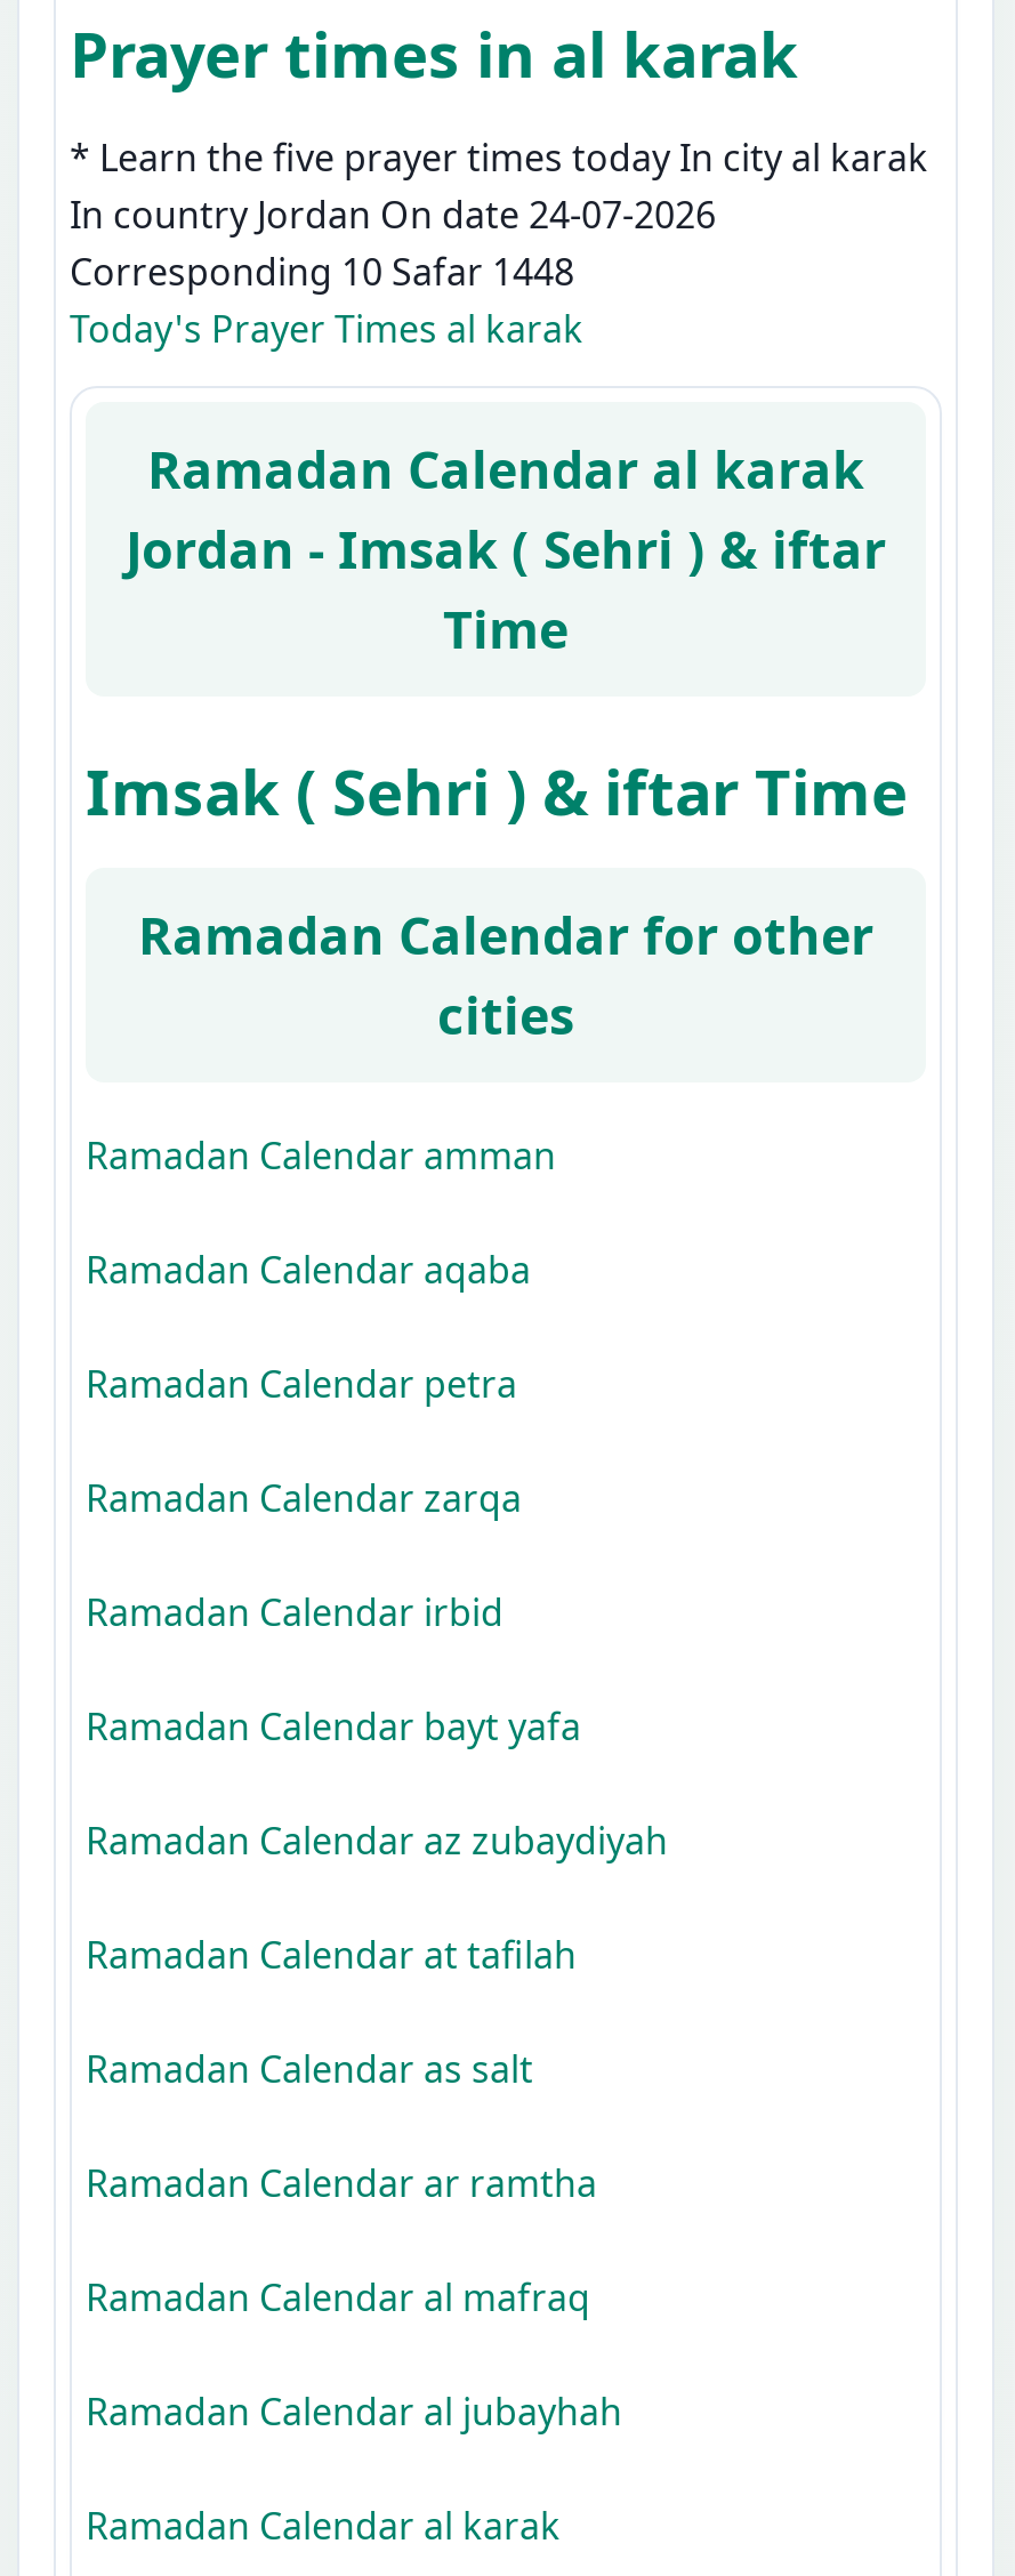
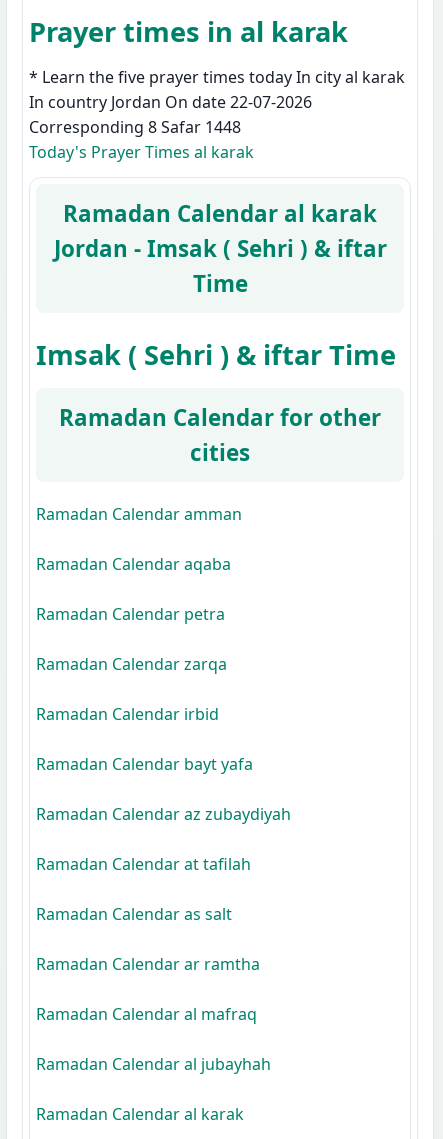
[70,190,716,240] In country Jordan On date 24-07-2026 -> [29,91,312,113] In country Jordan On date 22-07-2026
[70,247,574,297] Corresponding 10 Safar 1448 -> [29,116,241,138] Corresponding 8 Safar 1448

